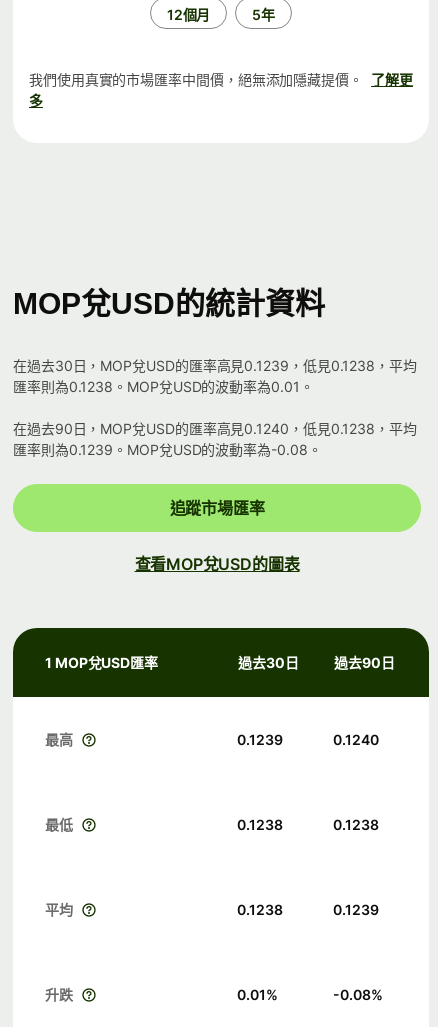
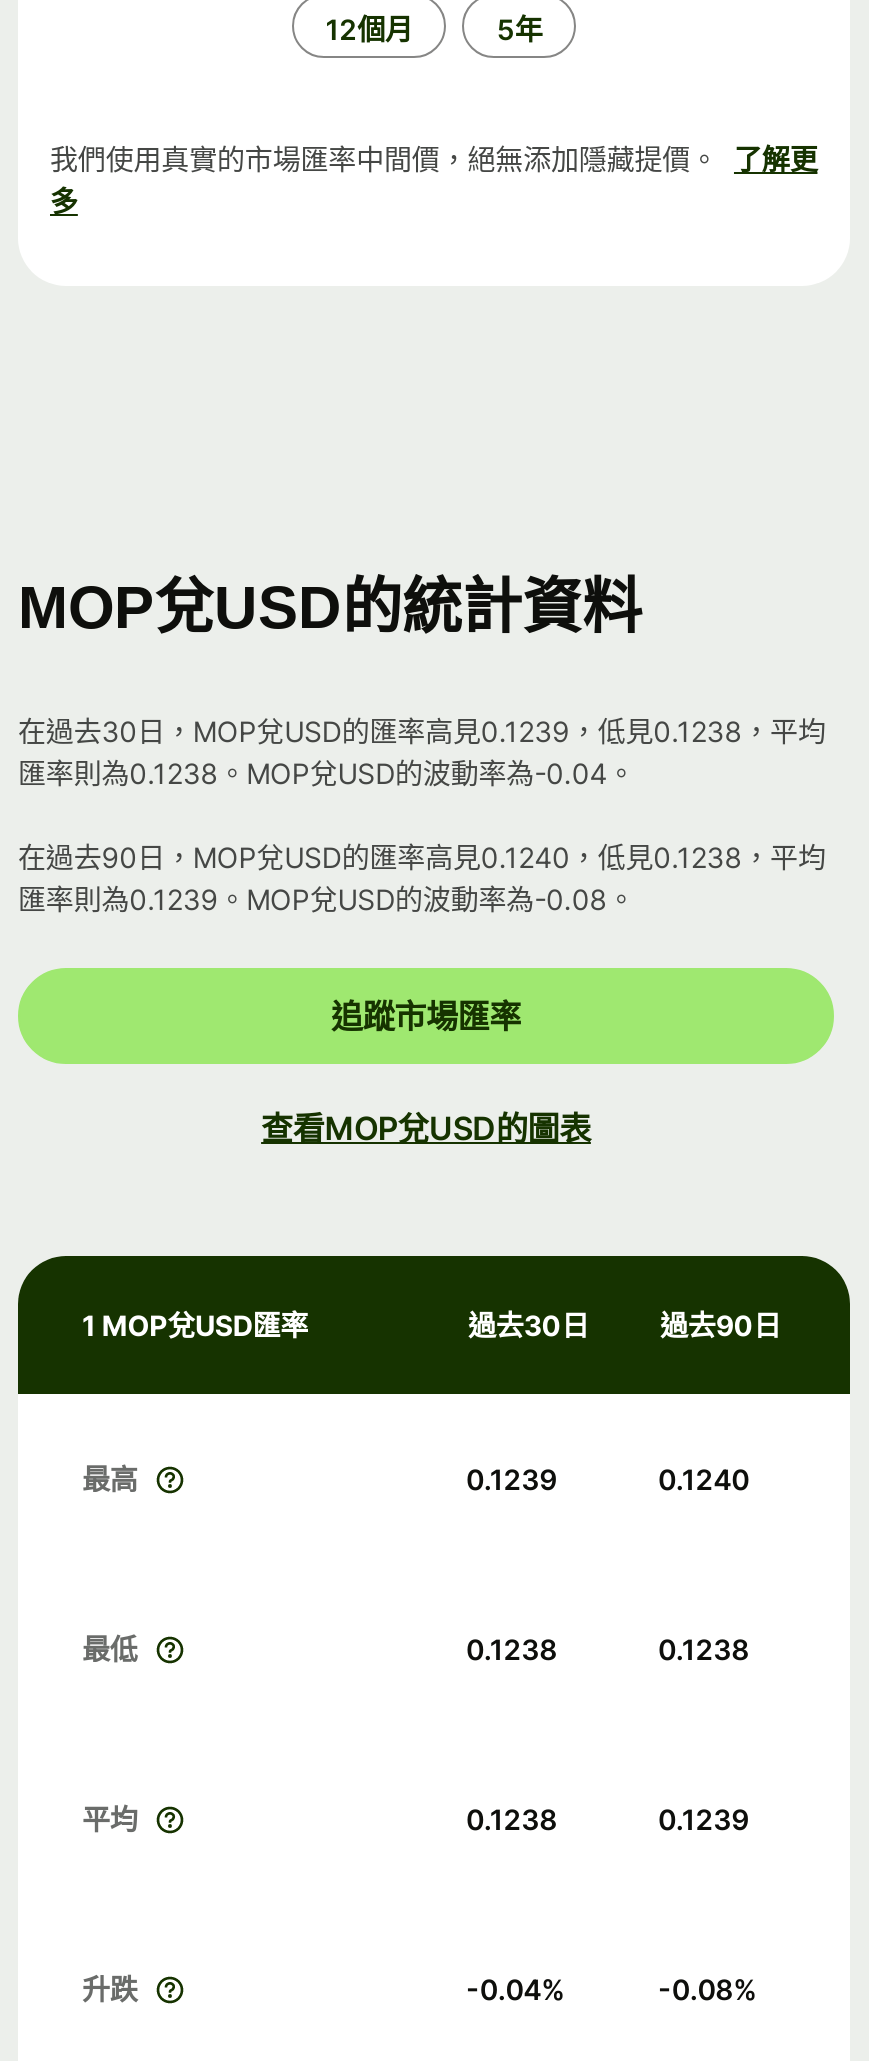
[13,378,314,395] 匯率則為0.1238。MOP兌USD的波動率為0.01。 -> [18,756,635,790] 匯率則為0.1238。MOP兌USD的波動率為-0.04。
[237,986,278,1003] 0.01% -> [466,1972,565,2006] -0.04%

